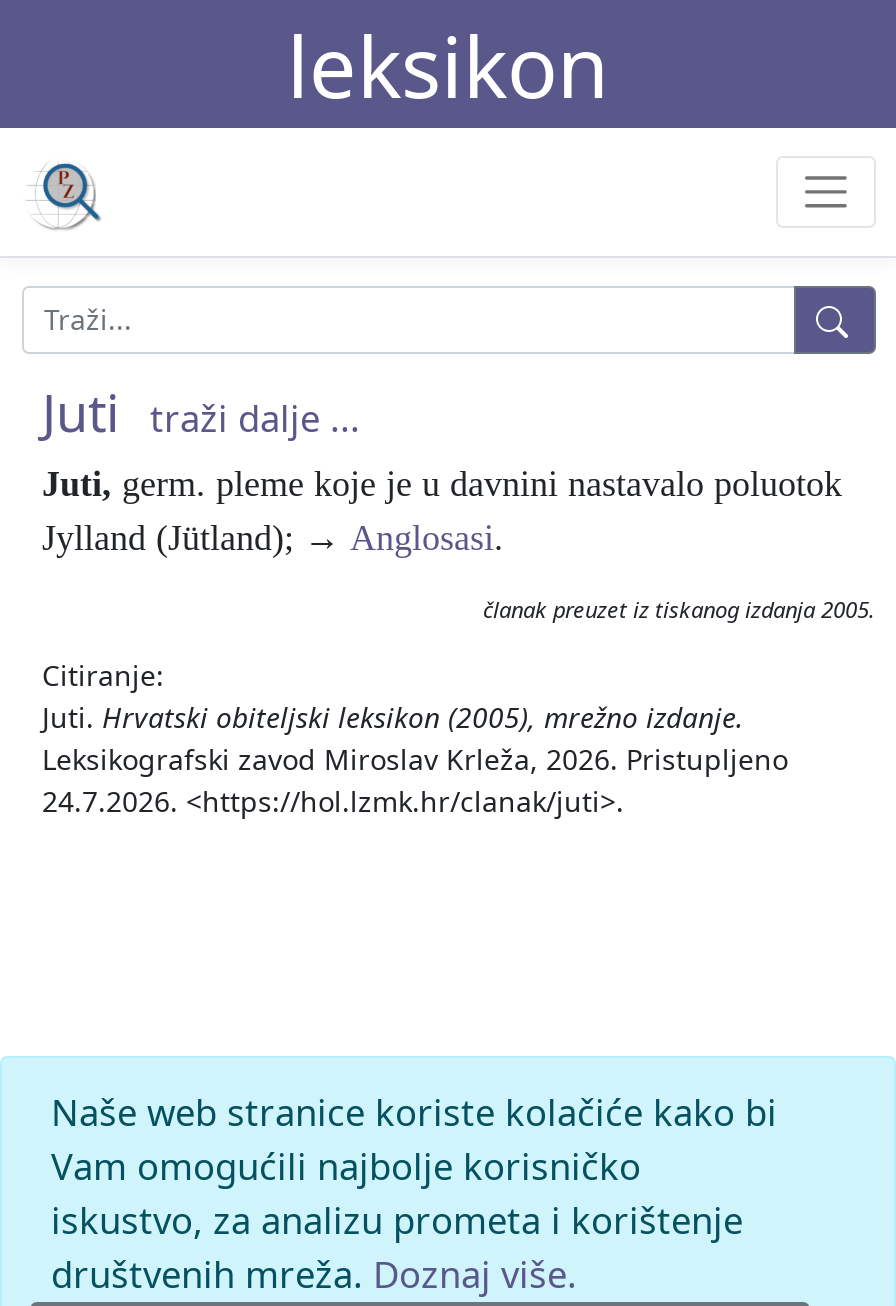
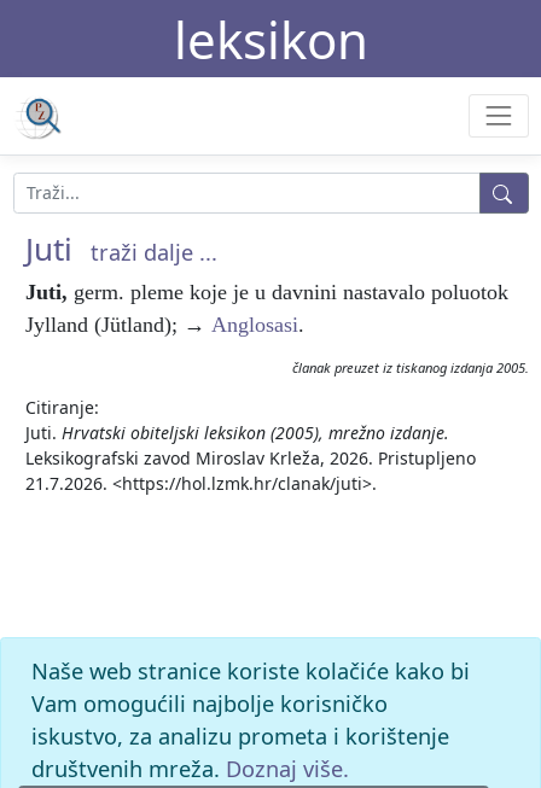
[42,782,624,820] 24.7.2026. <https://hol.lzmk.hr/clanak/juti>. -> [25,472,377,495] 21.7.2026. <https://hol.lzmk.hr/clanak/juti>.

